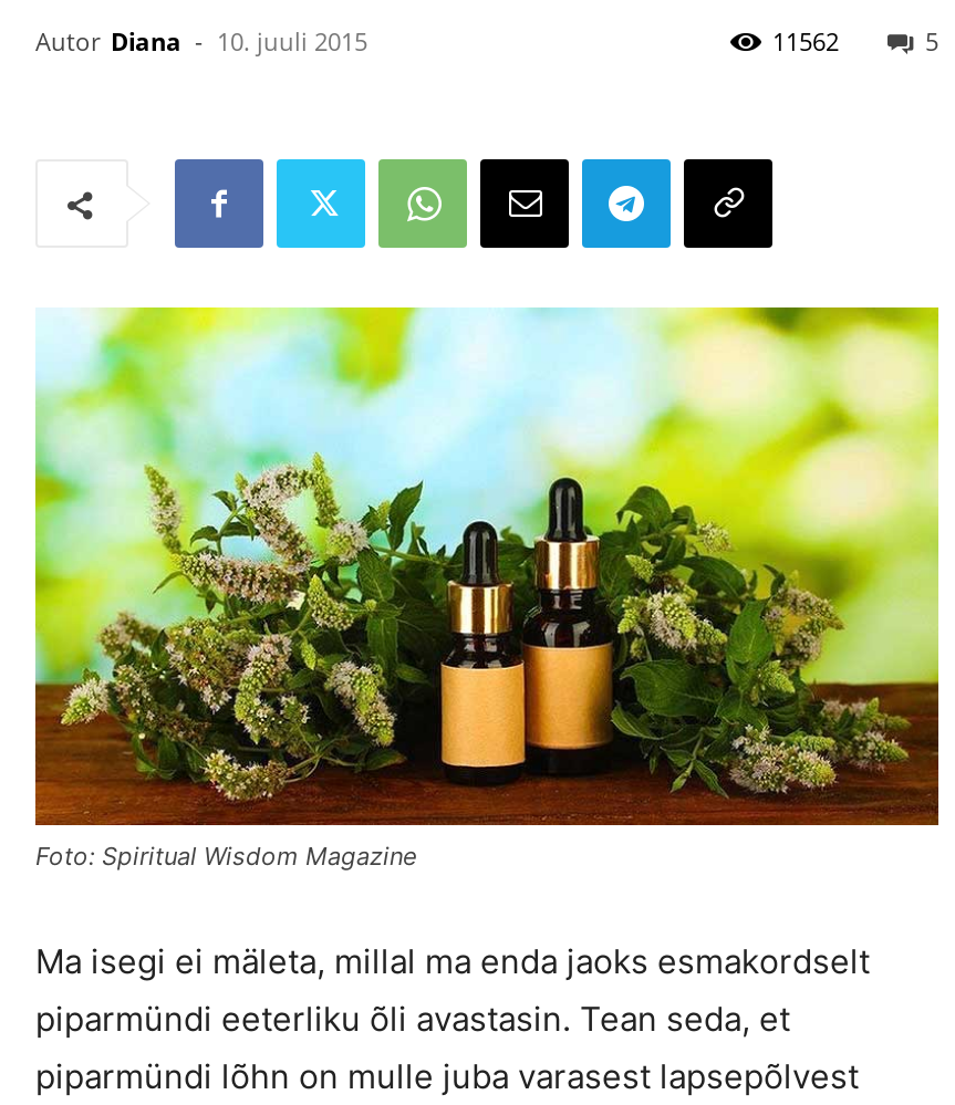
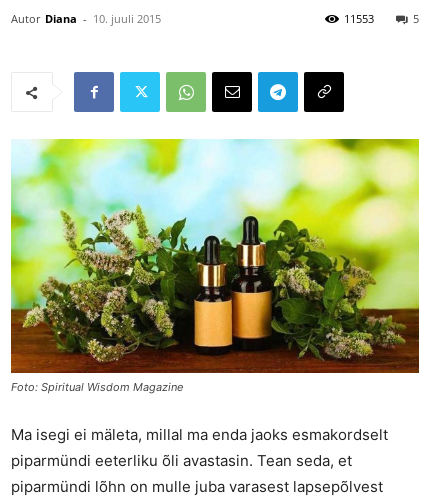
[772,24,839,58] 11562 -> [344,11,374,26] 11553

